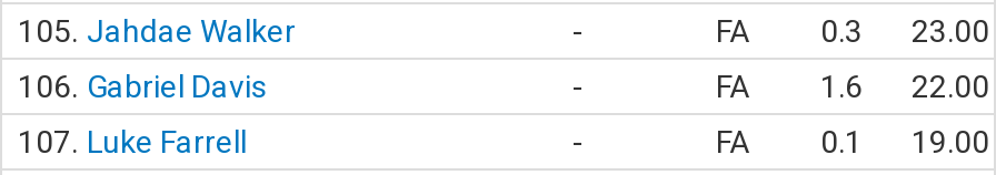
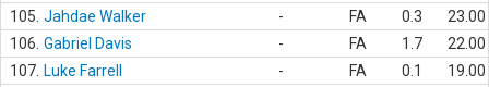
[716,69,989,104] FA 1.6 22.00 -> [349,35,486,52] FA 1.7 22.00

